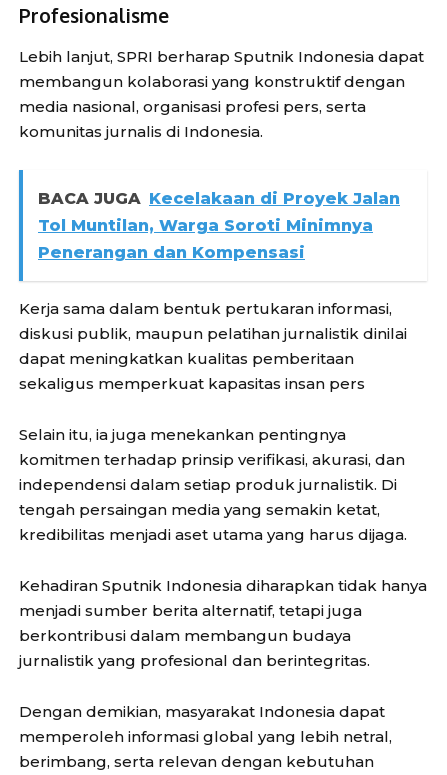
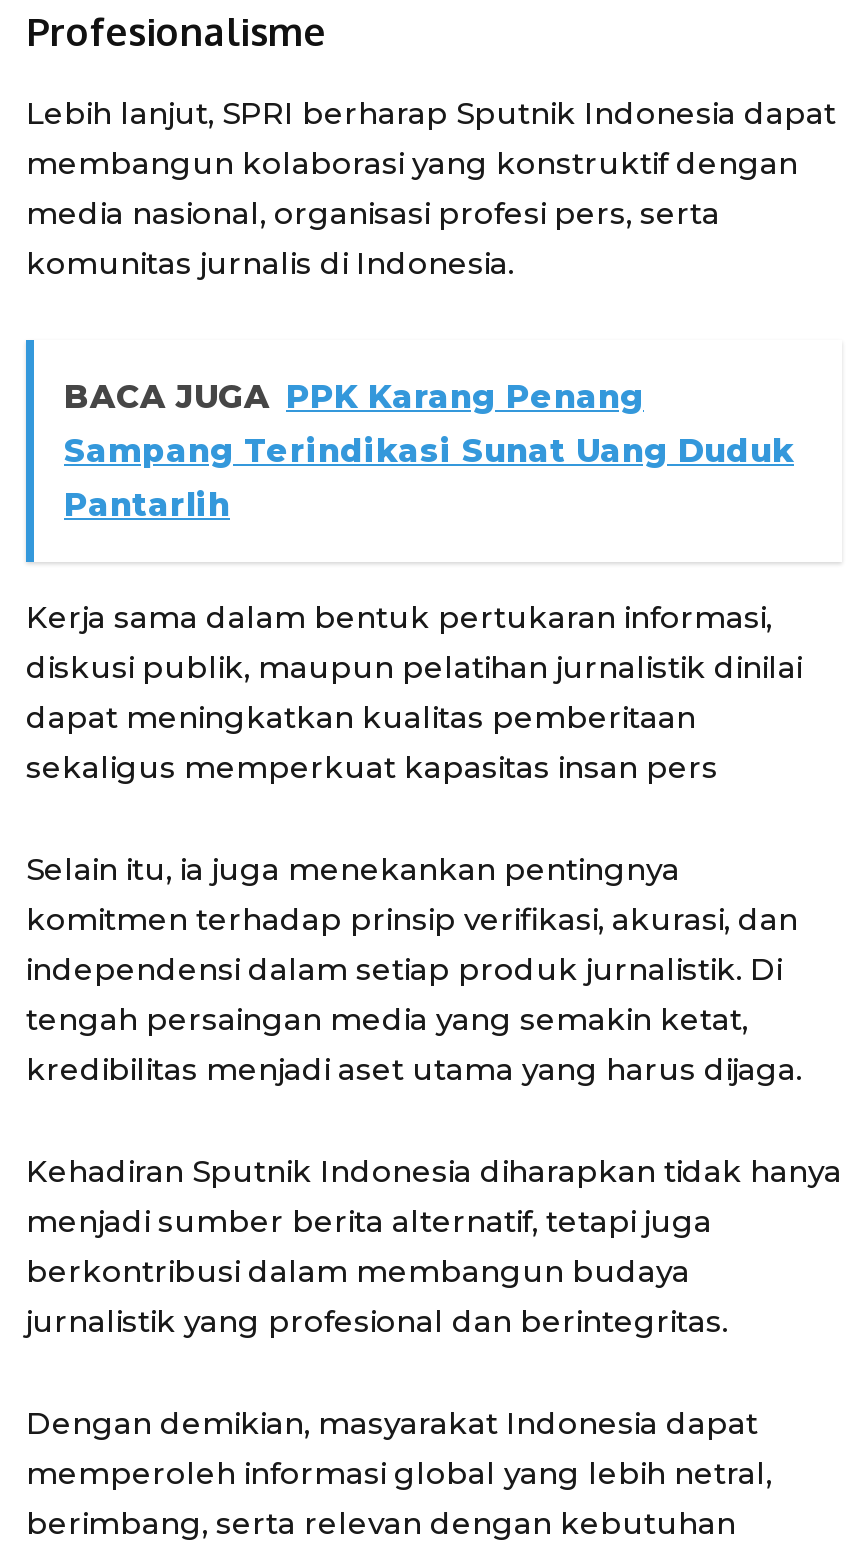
[38,189,400,262] BACA JUGA Kecelakaan di Proyek Jalan | Tol Muntilan, Warga Soroti Minimnya | Penerangan dan Kompensasi -> [64,378,794,524] BACA JUGA PPK Karang Penang | Sampang Terindikasi Sunat Uang Duduk | Pantarlih

